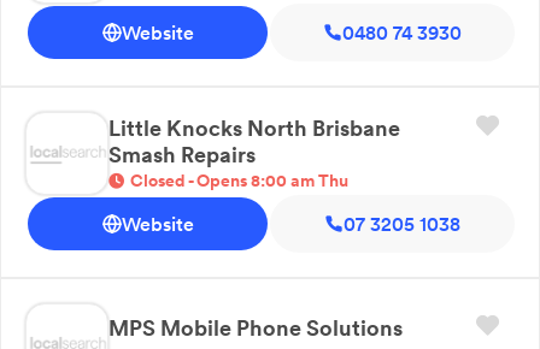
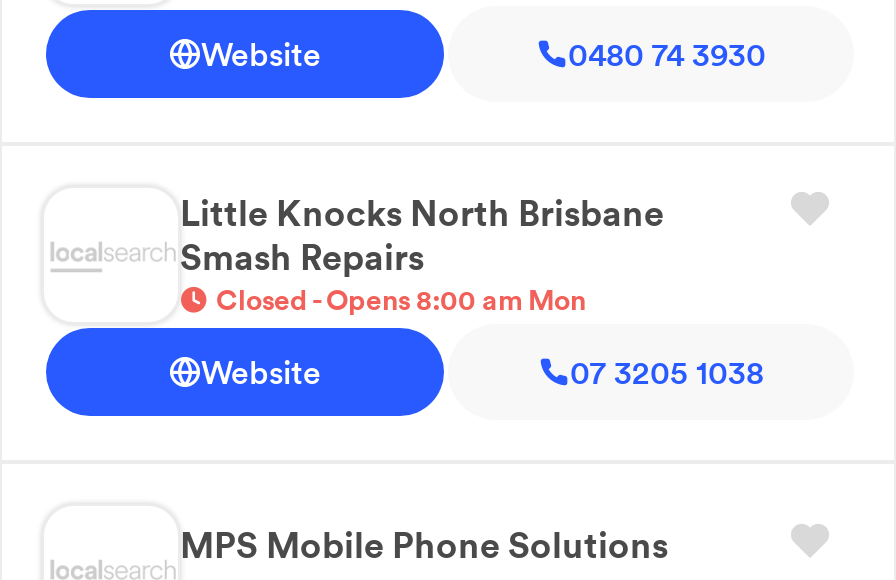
[130,169,348,191] Closed - Opens 8:00 am Thu -> [216,282,586,318] Closed - Opens 8:00 am Mon

